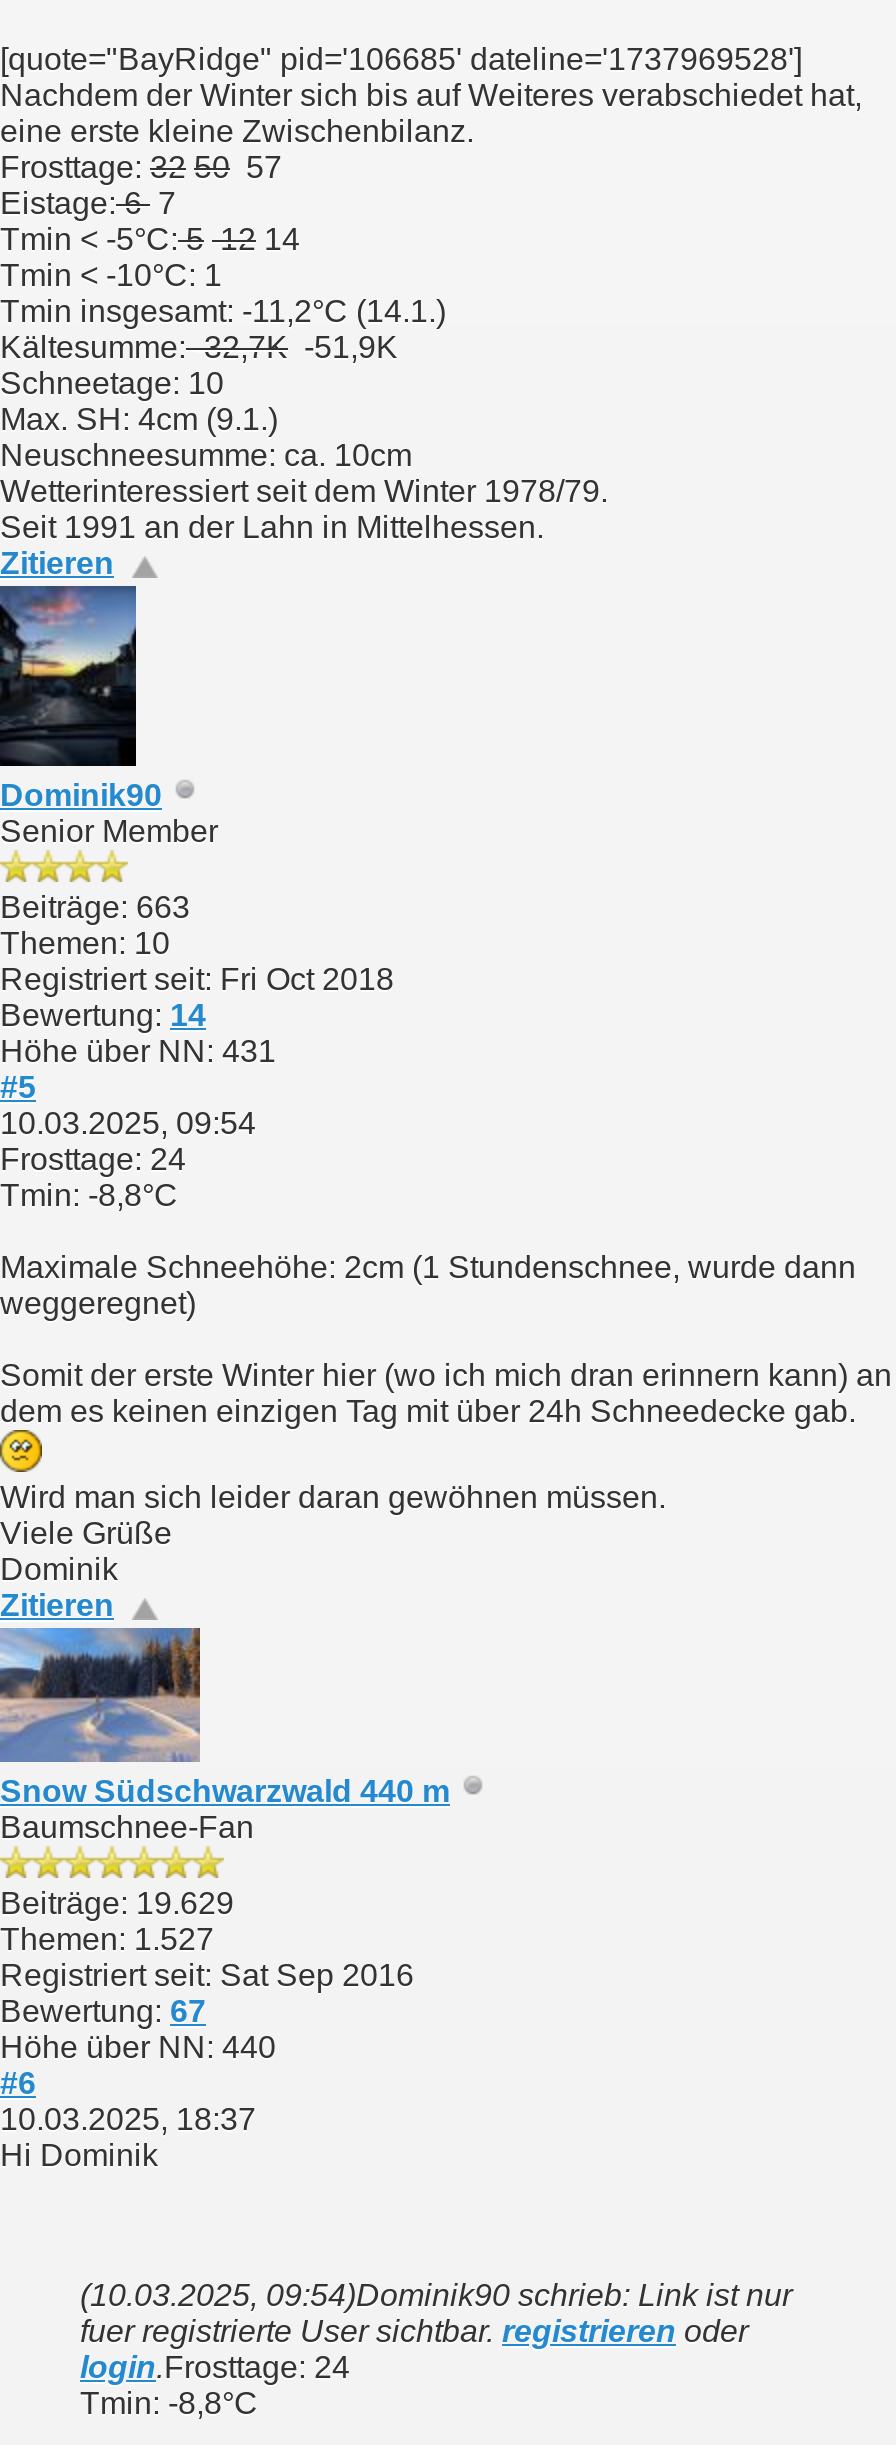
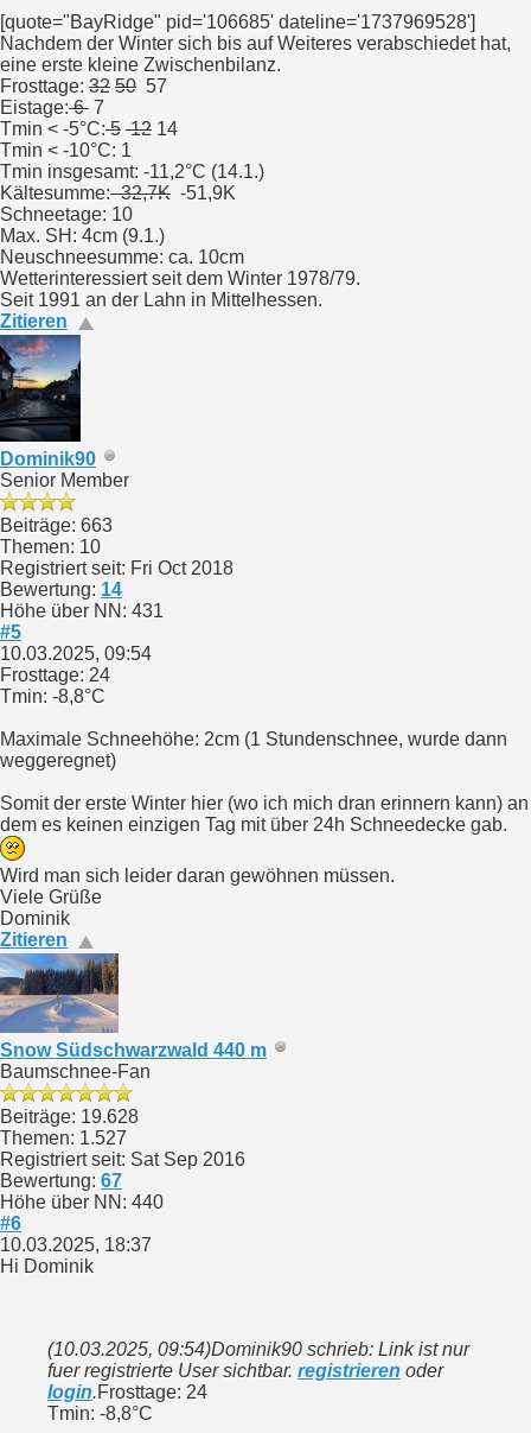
[0,1885,234,1919] Beiträge: 19.629 -> [0,1106,139,1126] Beiträge: 19.628

